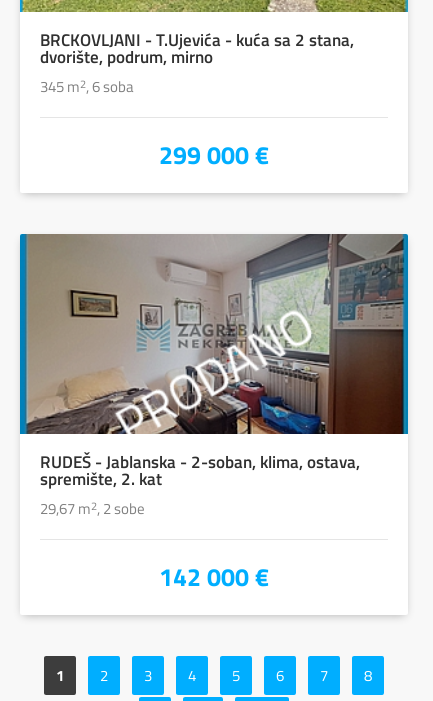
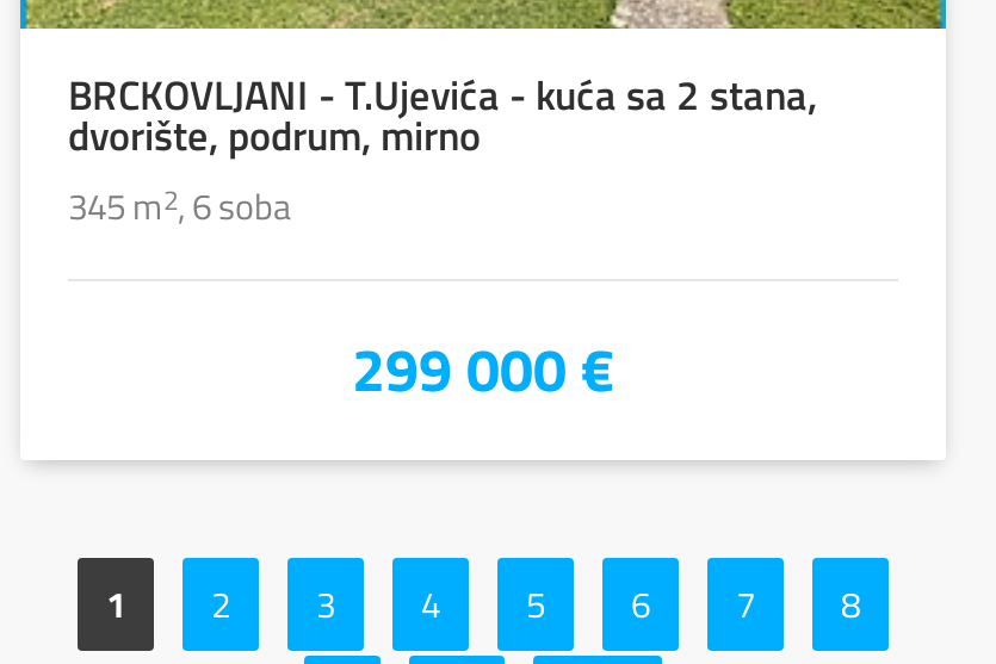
[20,233,408,596] [image] | RUDEŠ - Jablanska - 2-soban, klima, ostava, | spremište, 2. kat | 29,67 m2, 2 sobe | 142 000 € -> none

